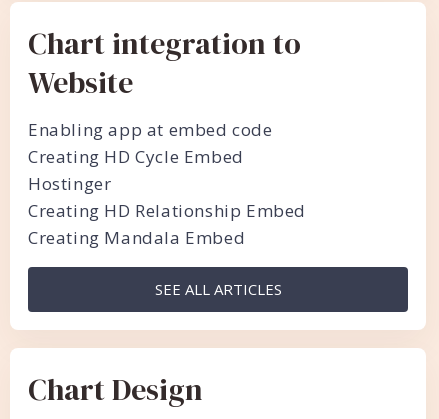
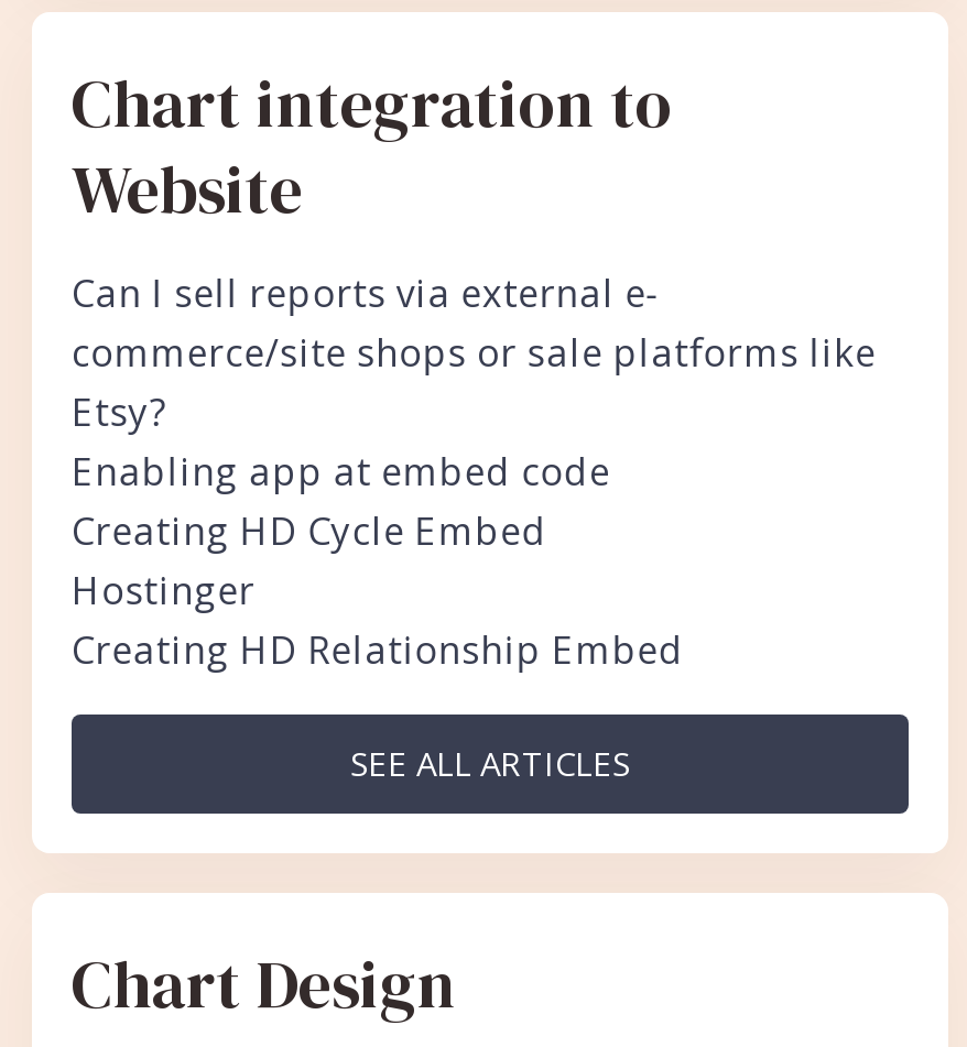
none -> [72,268,876,437] Can I sell reports via external e- | commerce/site shops or sale platforms like | Etsy?
moved [28,118,306,222] -> [72,446,684,675]: Enabling app at embed code | Creating HD Cycle Embed | Hostinger | Creating HD Relationship Embed
[28,226,245,249] Creating Mandala Embed -> none

